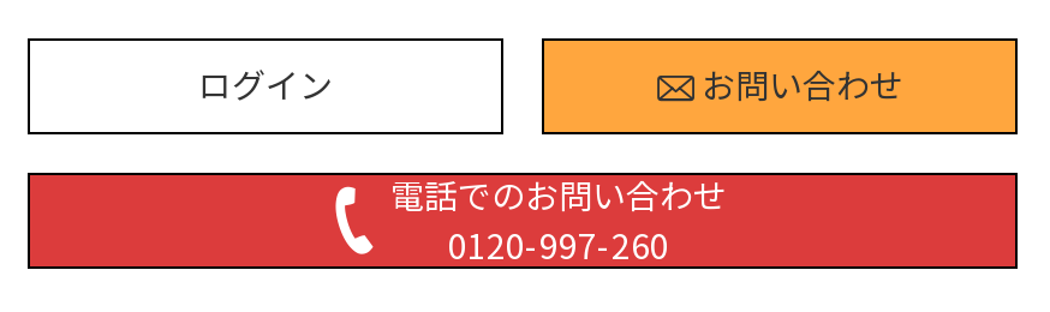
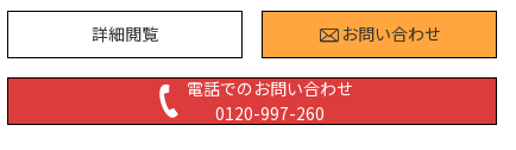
[198,60,333,108] ログイン -> [92,22,158,45] 詳細閲覧

